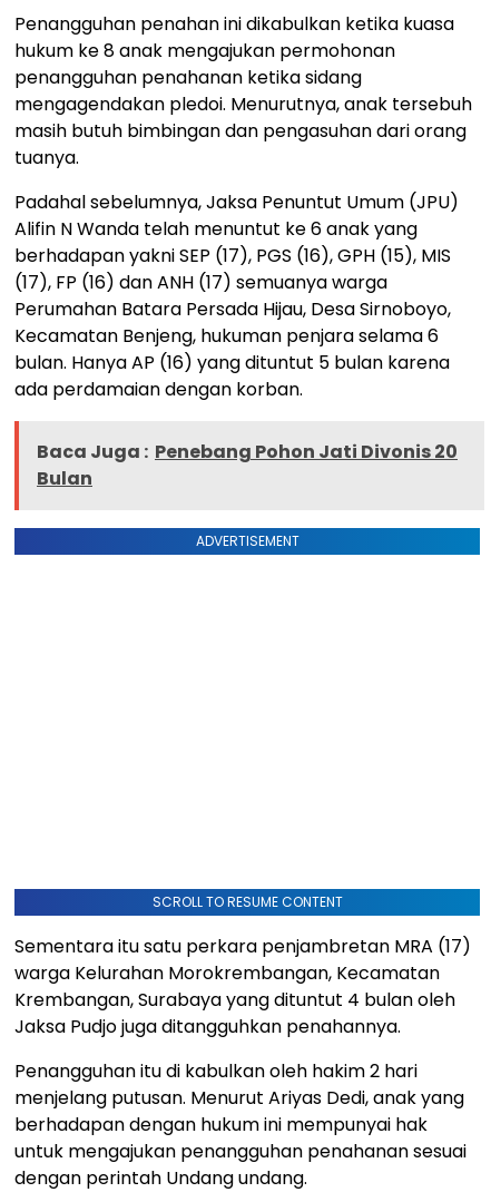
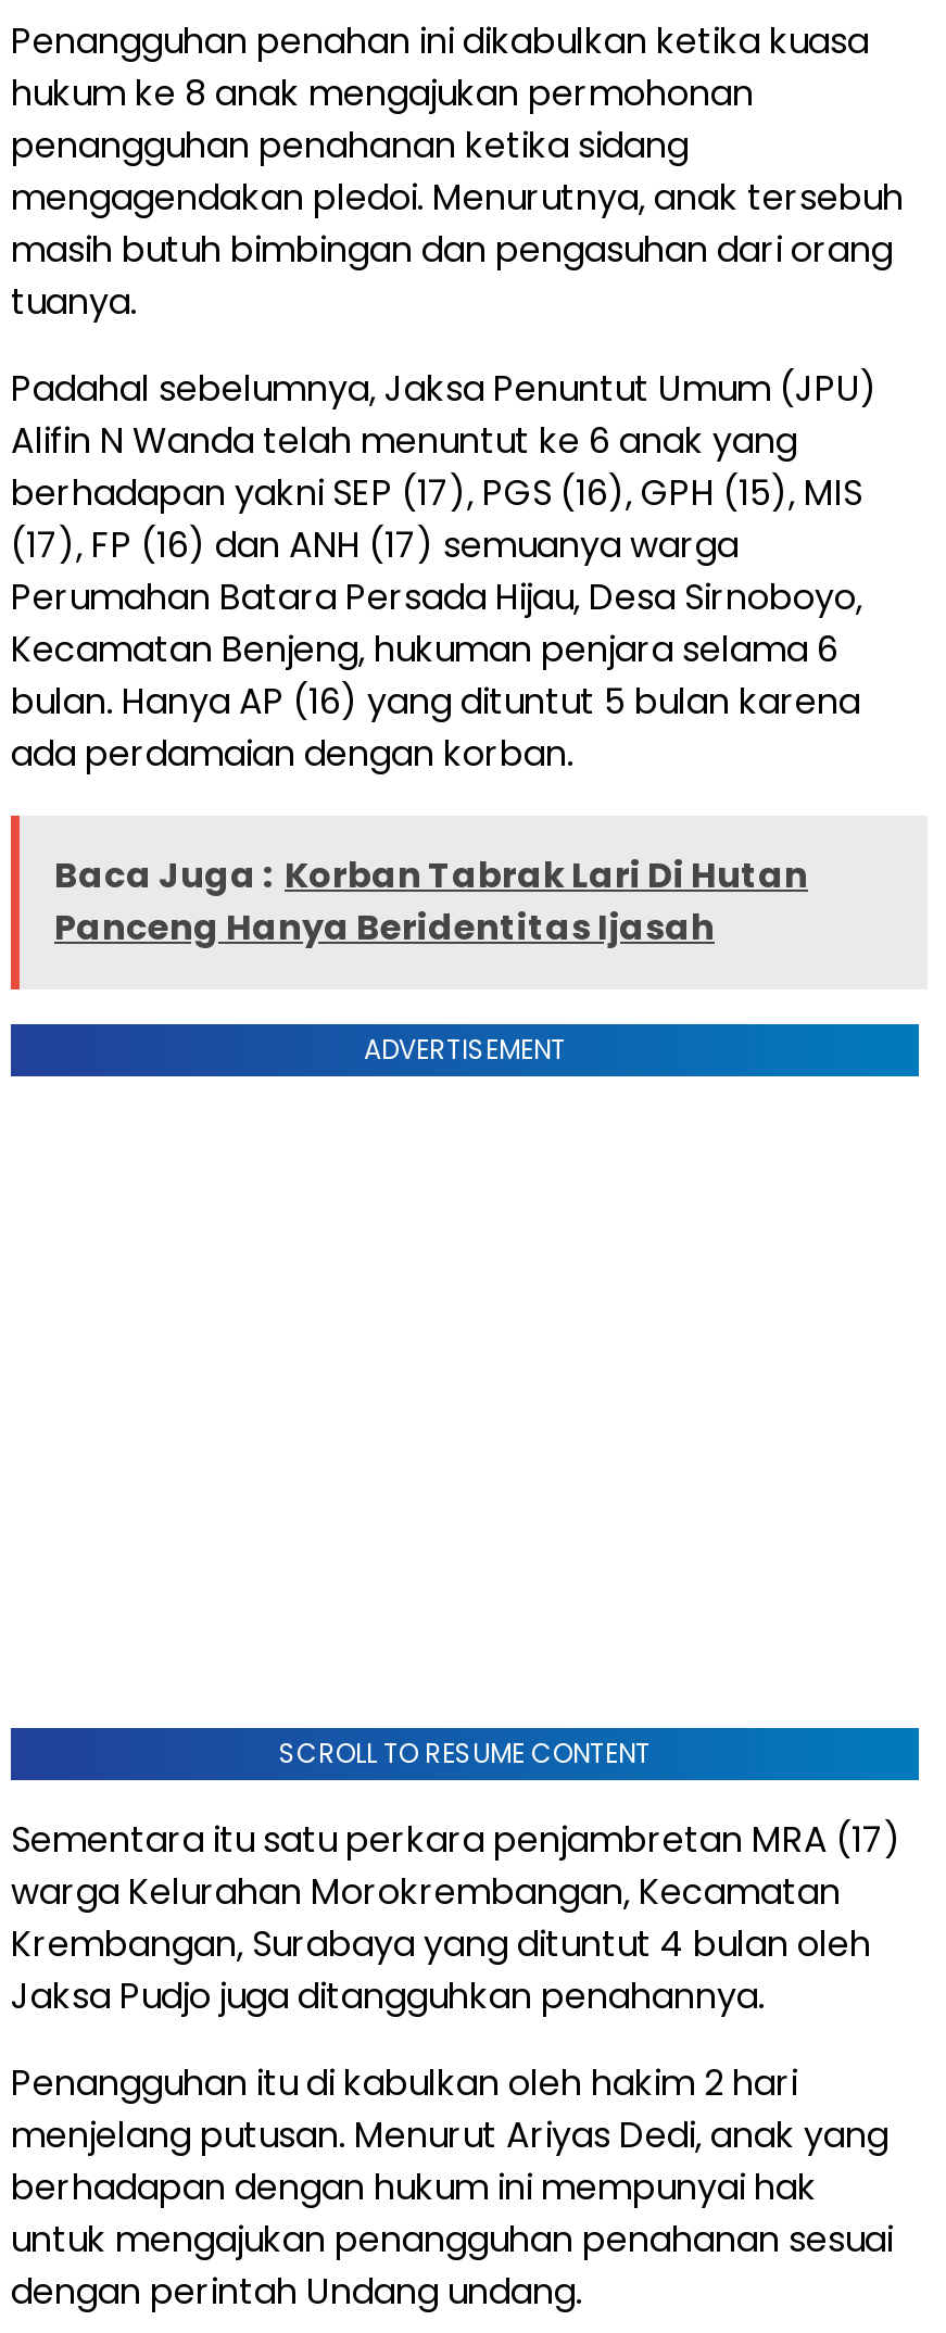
[37,439,458,491] Baca Juga : Penebang Pohon Jati Divonis 20 | Bulan -> [54,850,808,952] Baca Juga : Korban Tabrak Lari Di Hutan | Panceng Hanya Beridentitas Ijasah

